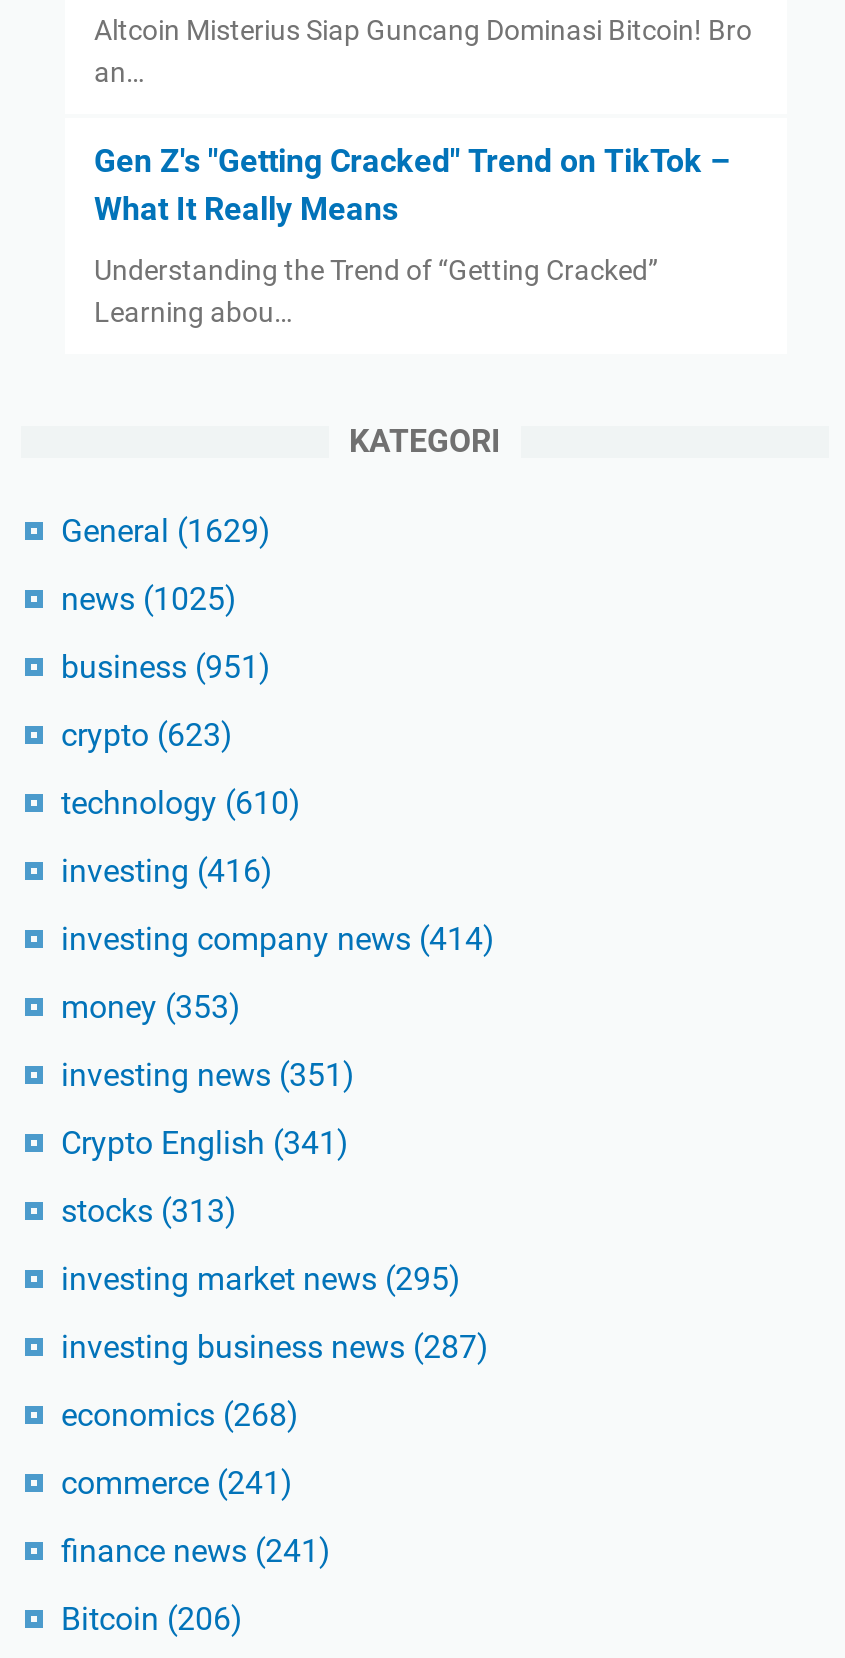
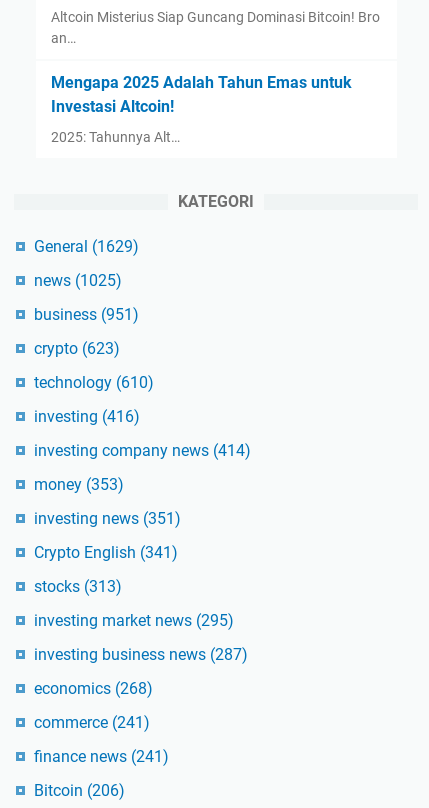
[94,141,730,227] Gen Z's "Getting Cracked" Trend on TikTok – | What It Really Means -> [50,72,351,115] Mengapa 2025 Adalah Tahun Emas untuk | Investasi Altcoin!
[94,253,658,327] Understanding the Trend of “Getting Cracked” | Learning abou… -> [50,128,179,144] 2025: Tahunnya Alt…

